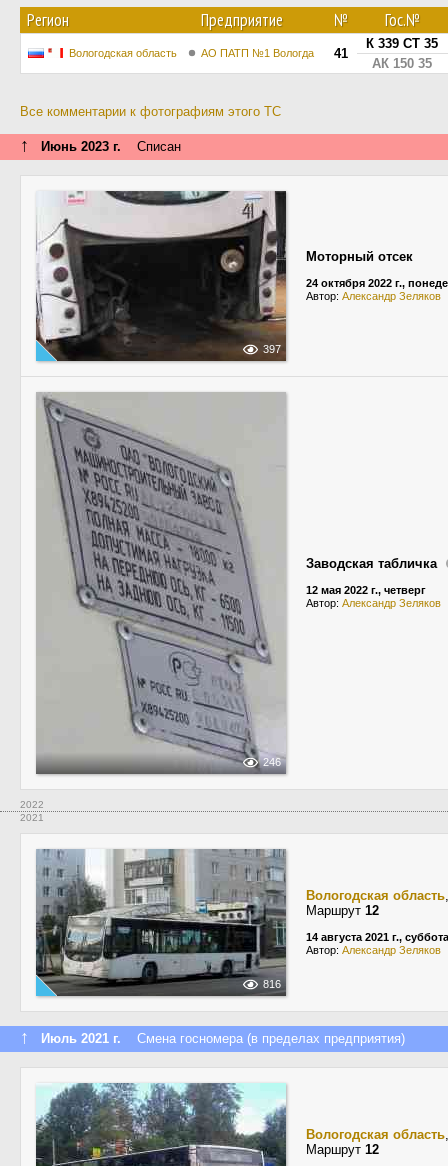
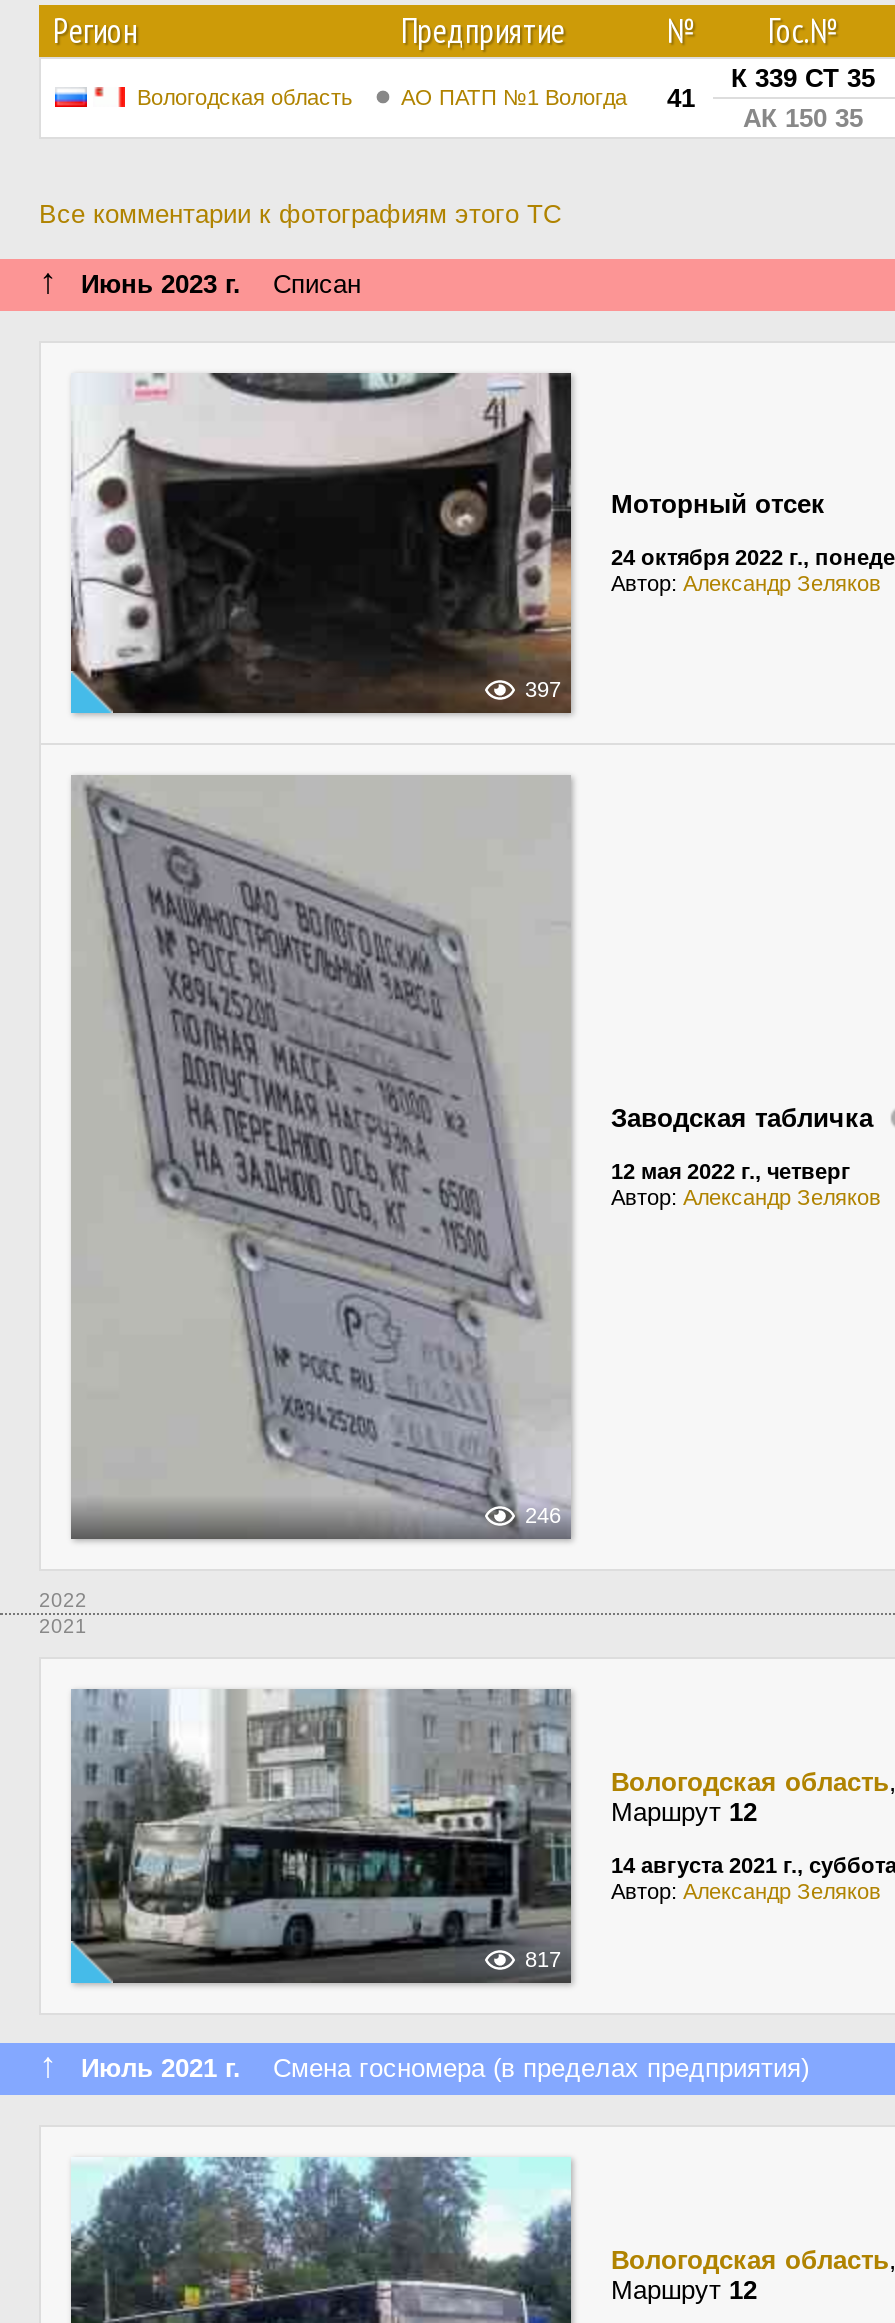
[263,978,281,990] 816 -> [525,1947,561,1971] 817

